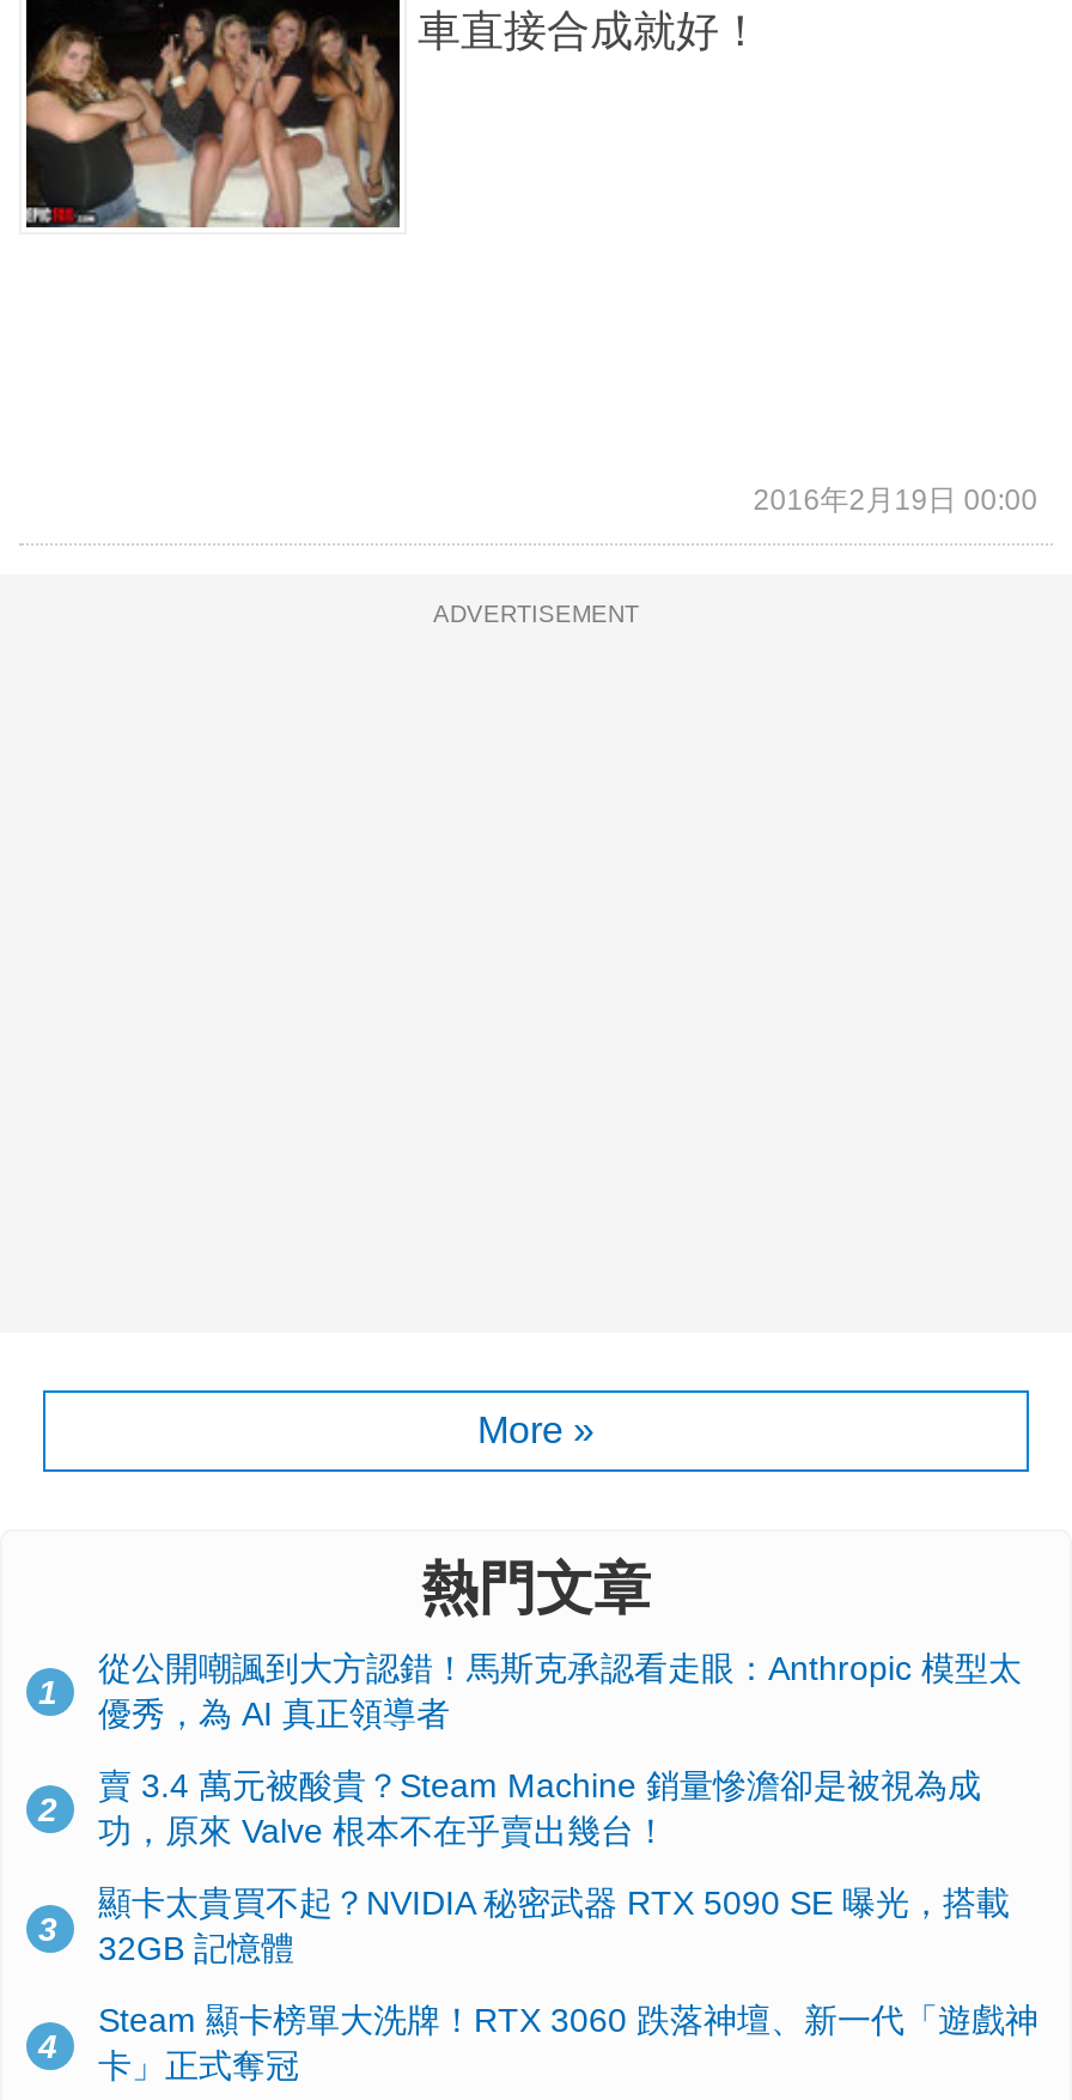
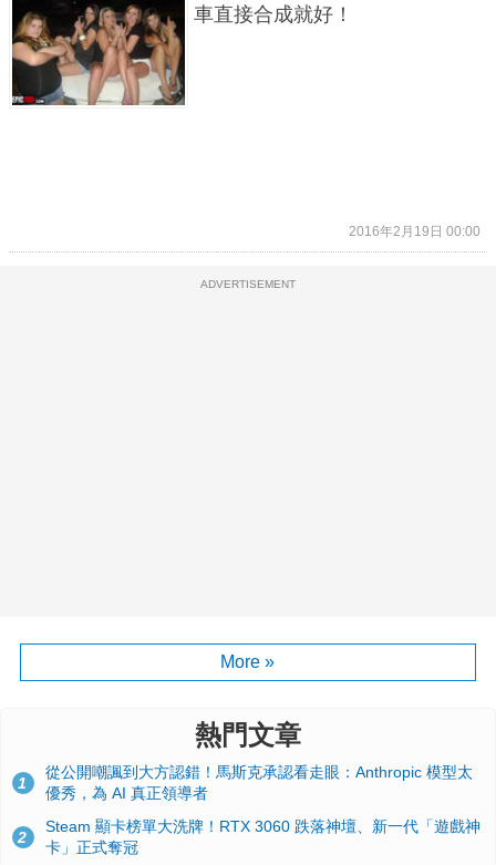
[38,1766,981,1947] 賣 3.4 萬元被酸貴？Steam Machine 銷量慘澹卻是被視為成 | 功，原來 Valve 根本不在乎賣出幾台！ | 3 -> none
[38,1883,1010,2065] 顯卡太貴買不起？NVIDIA 秘密武器 RTX 5090 SE 曝光，搭載 | 32GB 記憶體 | 4 -> none

